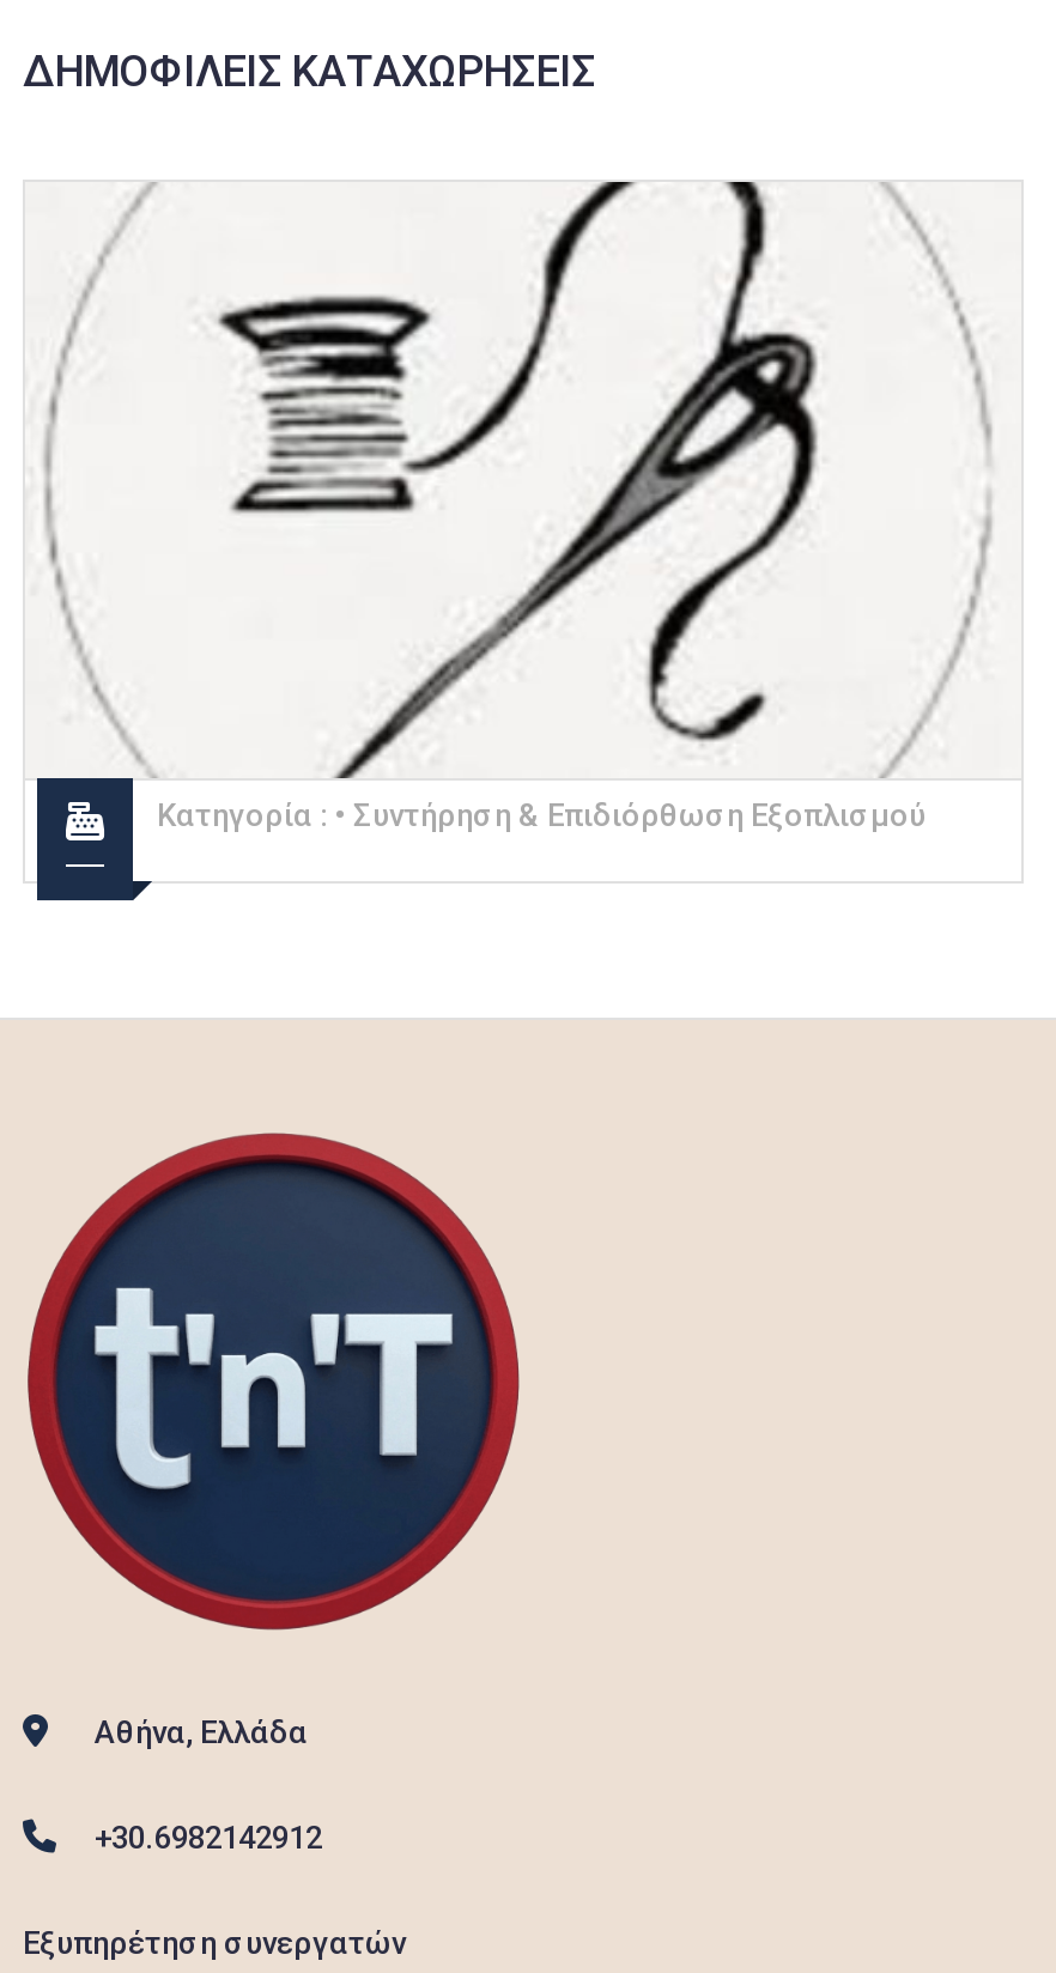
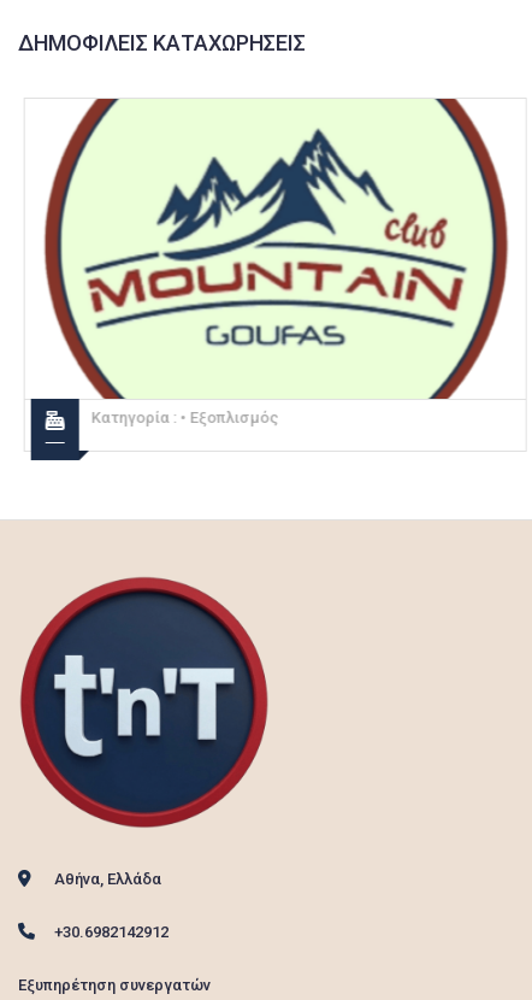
[35,180,997,903] [image] | Κατηγορία : • Συντήρηση & Επιδιόρθωση Εξοπλισμού -> [25,98,509,461] [image] | Κατηγορία : • Εξοπλισμός

